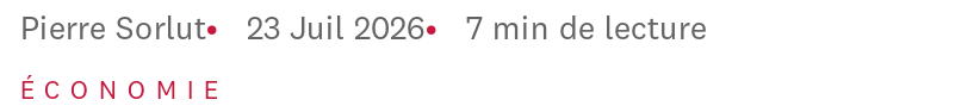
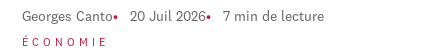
[20,13,425,46] Pierre Sorlut | 23 Juil 2026 -> [22,10,206,24] Georges Canto | 20 Juil 2026

